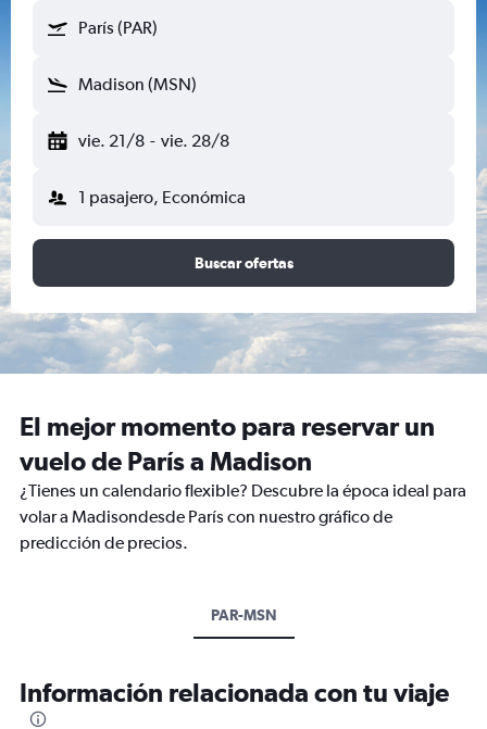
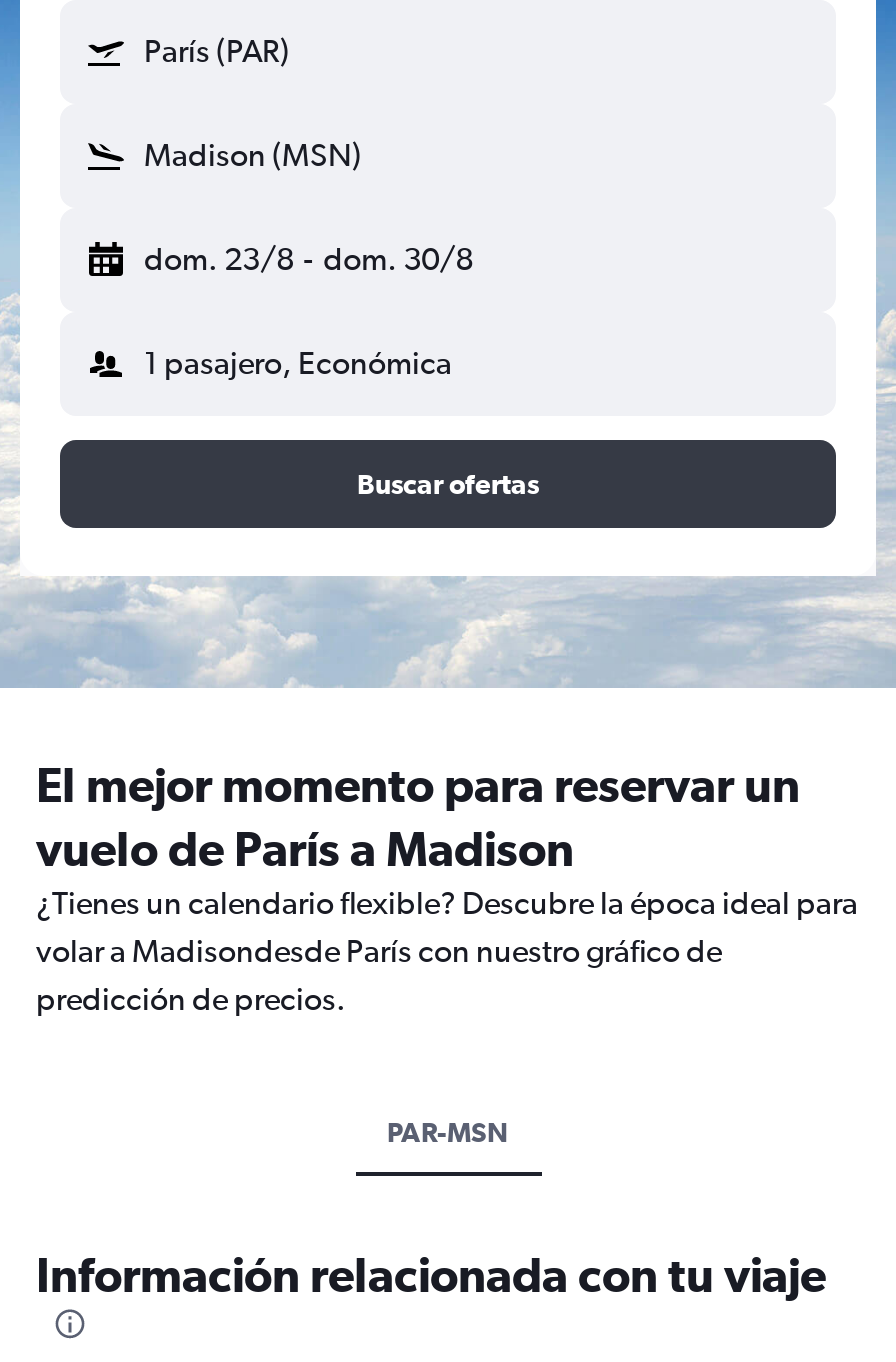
[78,130,229,151] vie. 21/8 - vie. 28/8 -> [144,240,473,278] dom. 23/8 - dom. 30/8

